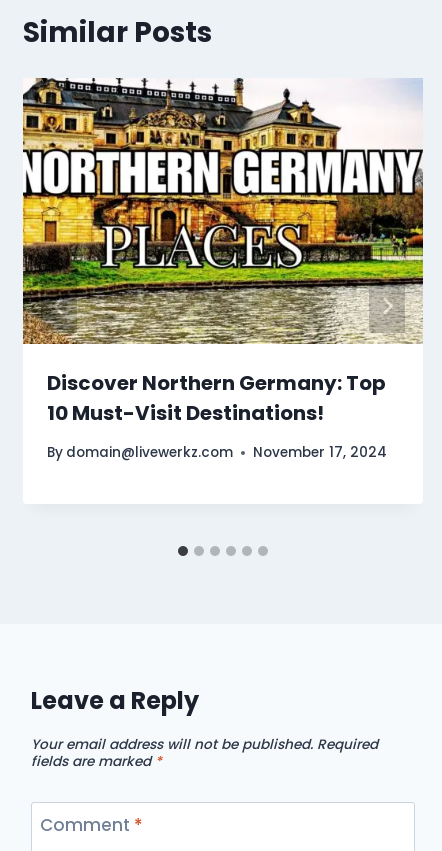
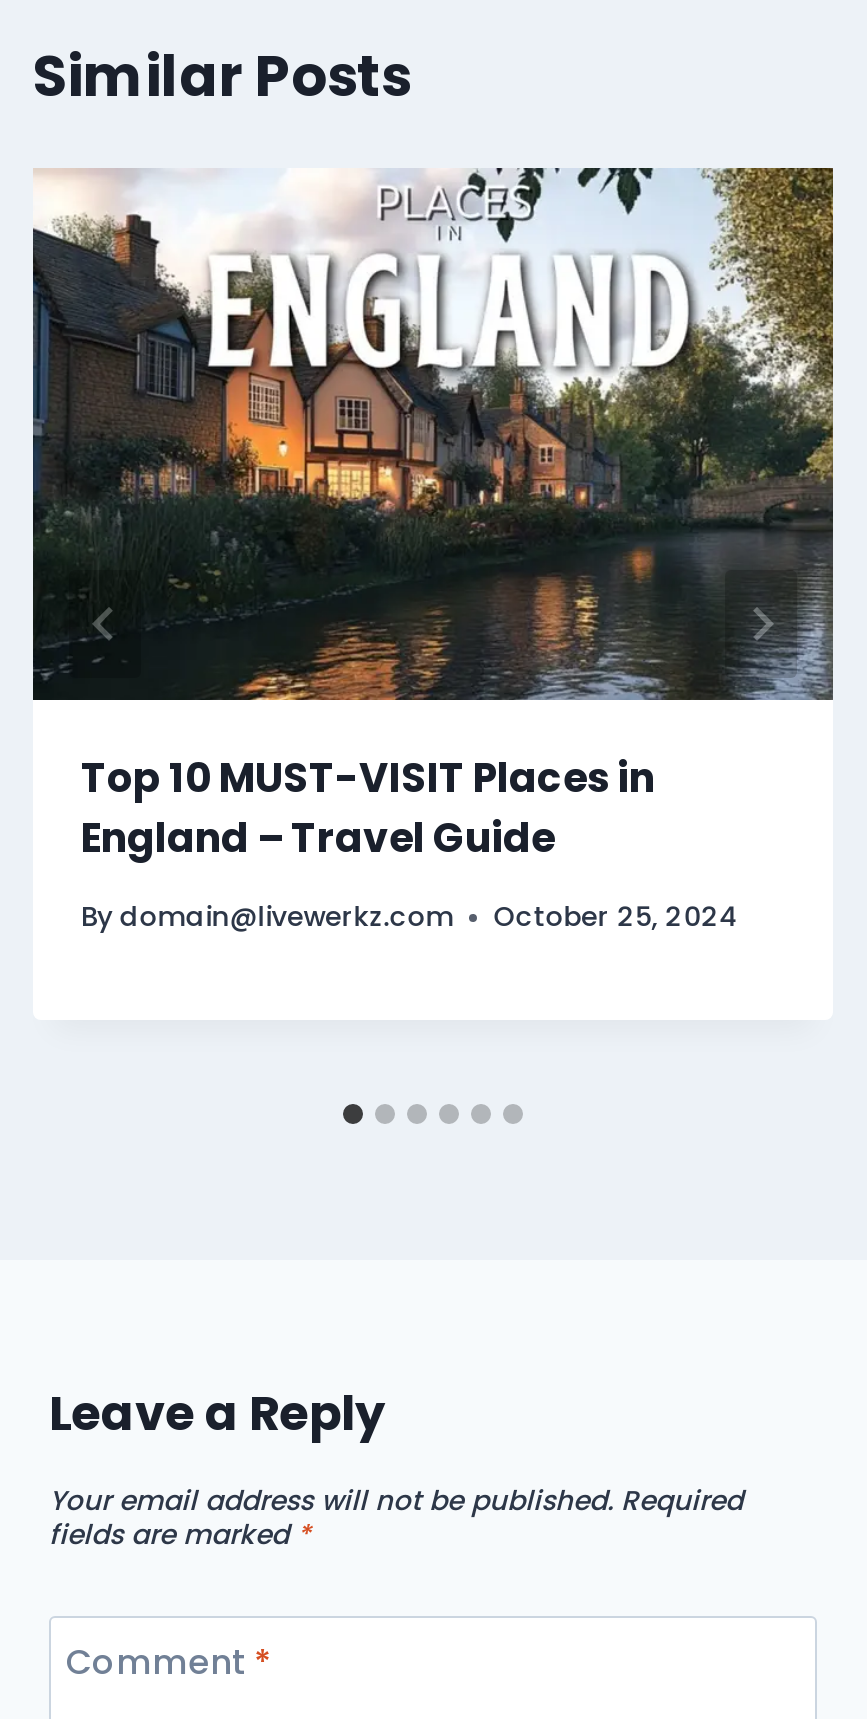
[22,77,424,427] [image] | Discover Northern Germany: Top | 10 Must-Visit Destinations! -> [31,166,835,867] [image] | Top 10 MUST-VISIT Places in | England – Travel Guide
[47,443,387,462] By domain@livewerkz.com November 17, 2024 -> [81,898,739,936] By domain@livewerkz.com October 25, 2024

